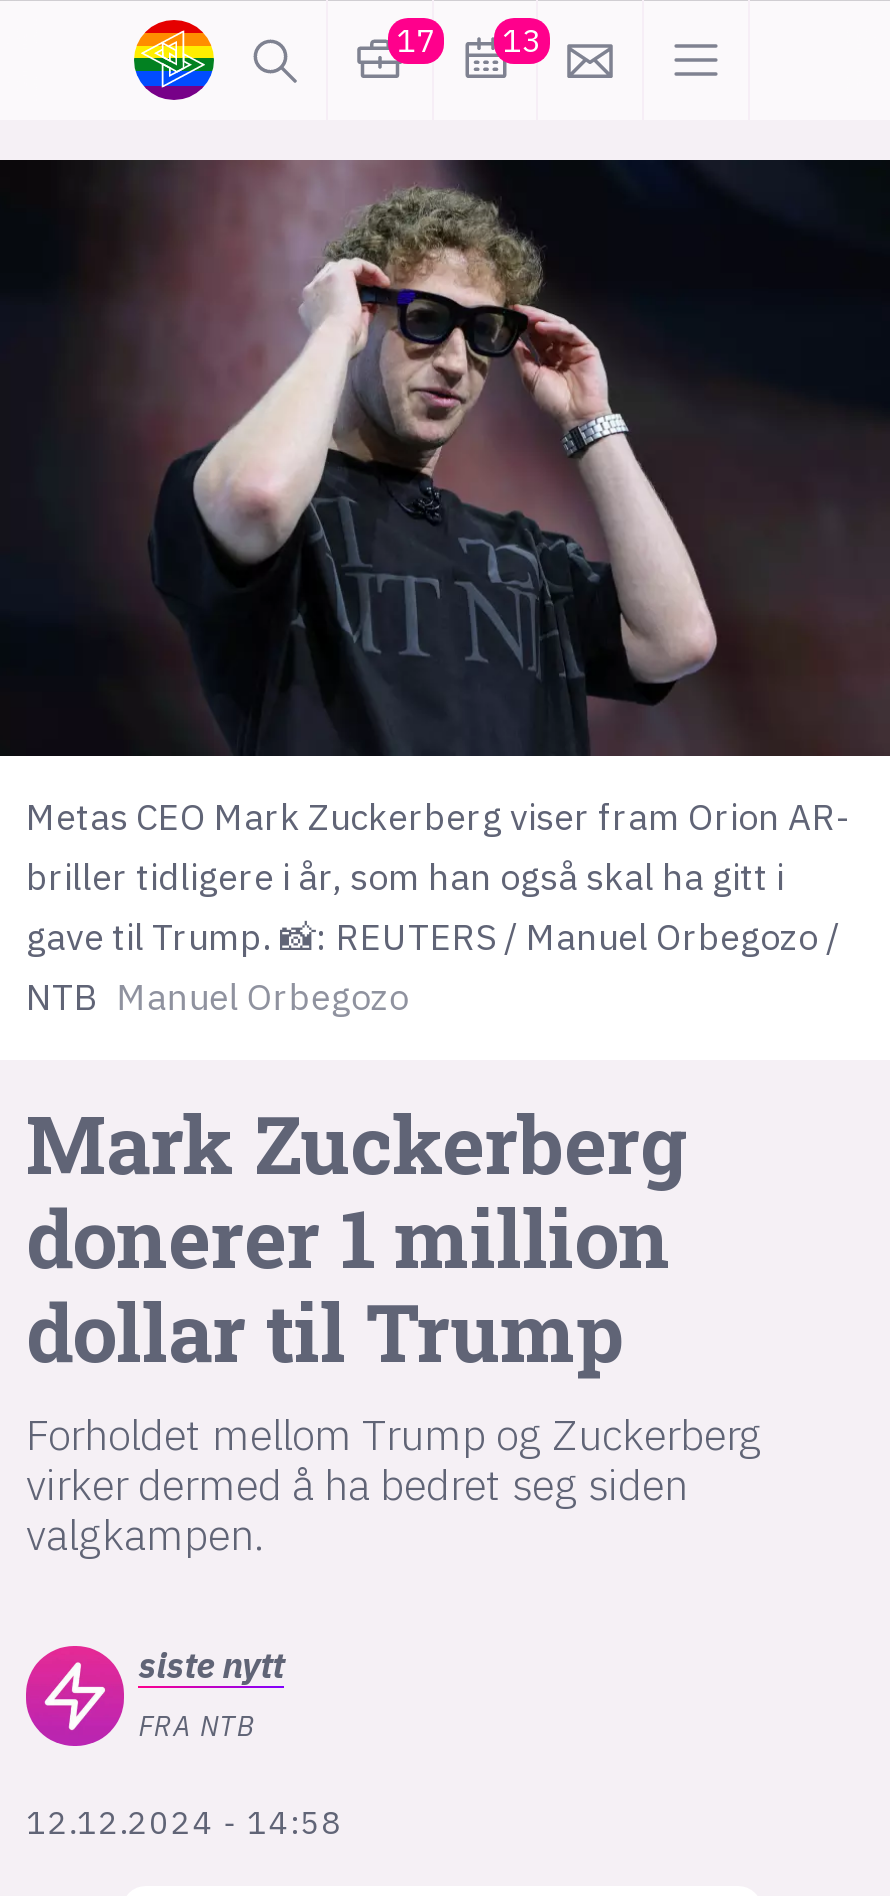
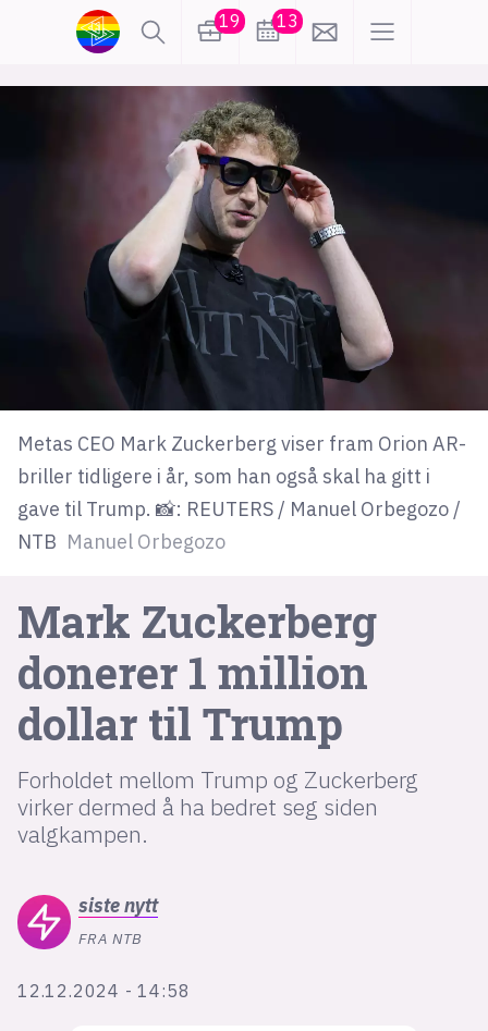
[396,20,542,60] 17 13 -> [219,10,298,32] 19 13

